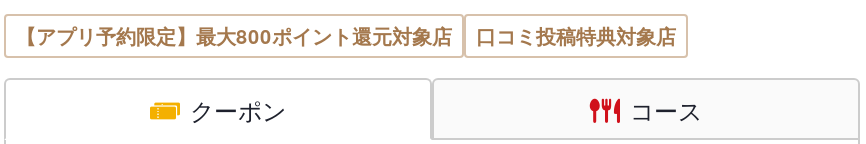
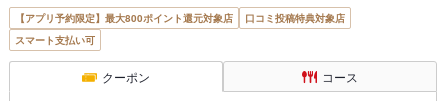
none -> [15,33,95,47] スマート支払い可

